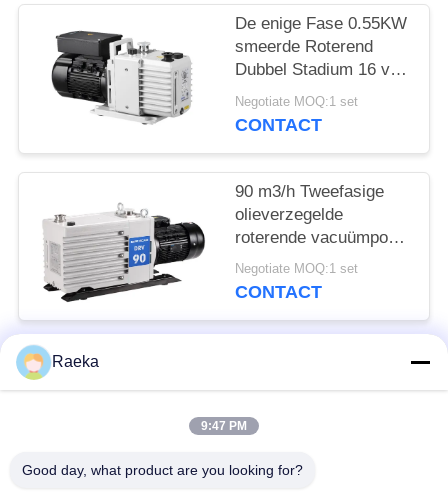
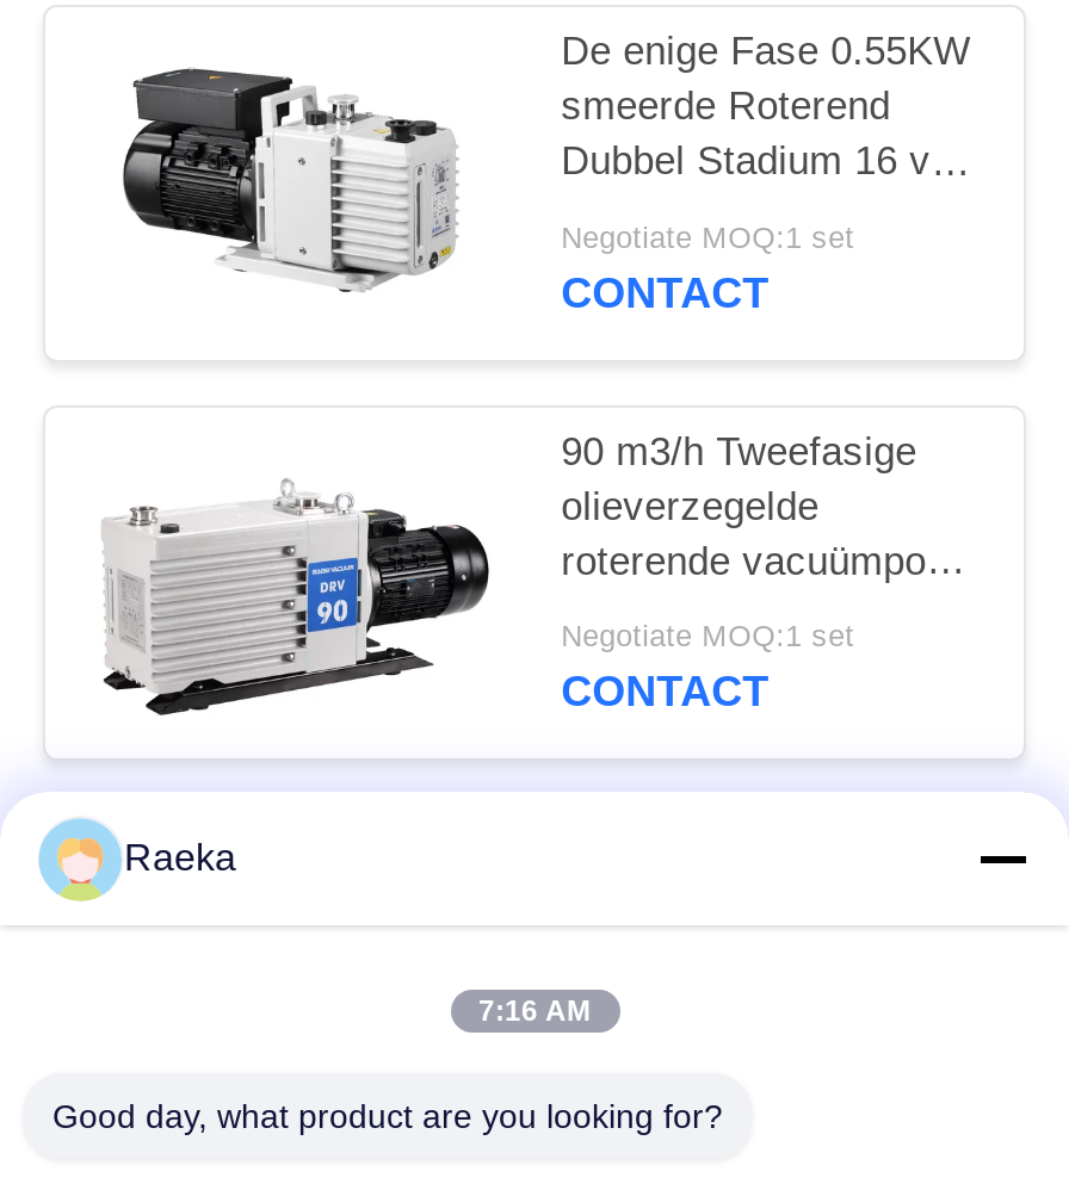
[201,419,247,433] 9:47 PM -> [478,994,591,1028] 7:16 AM

